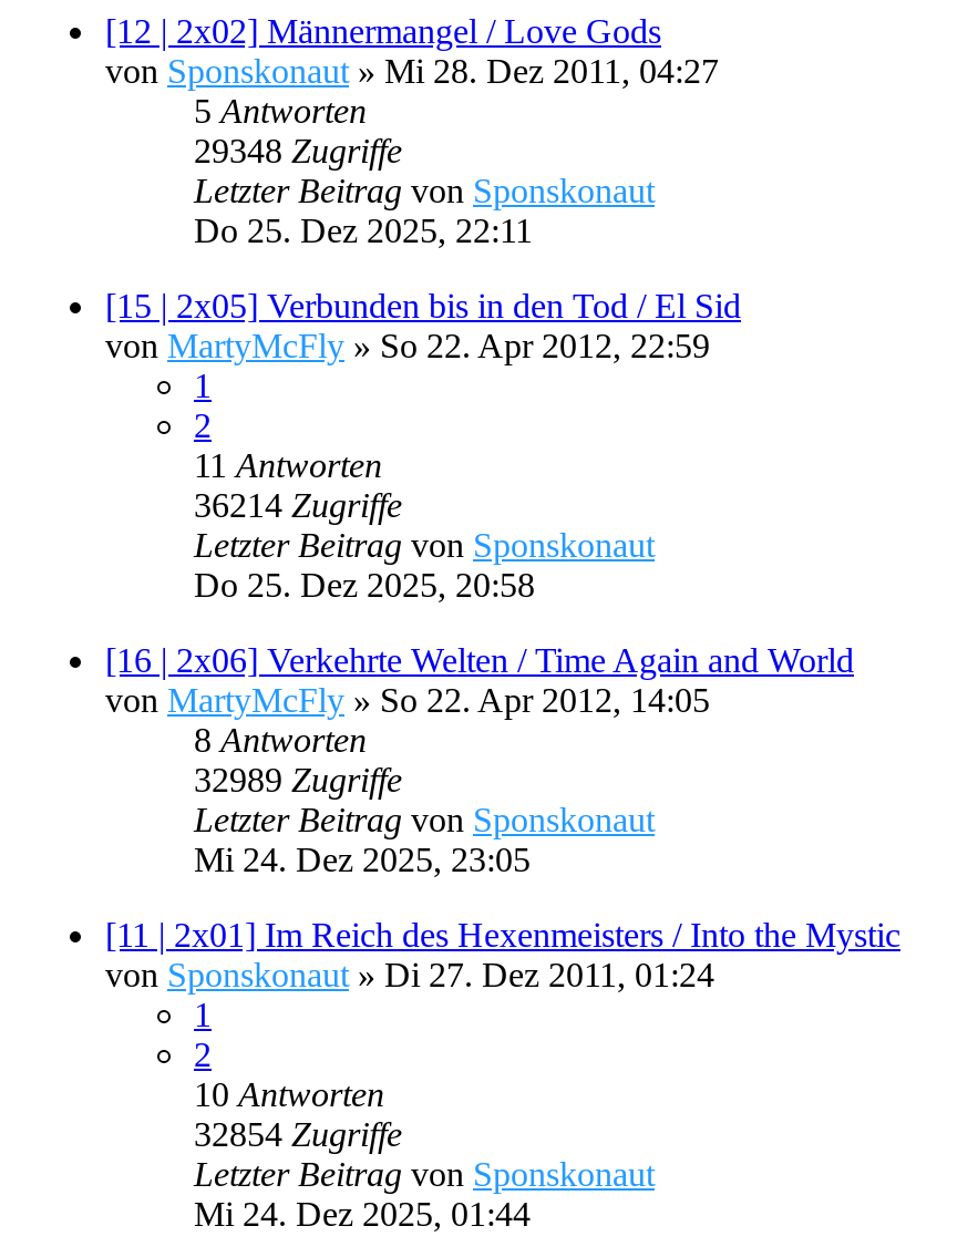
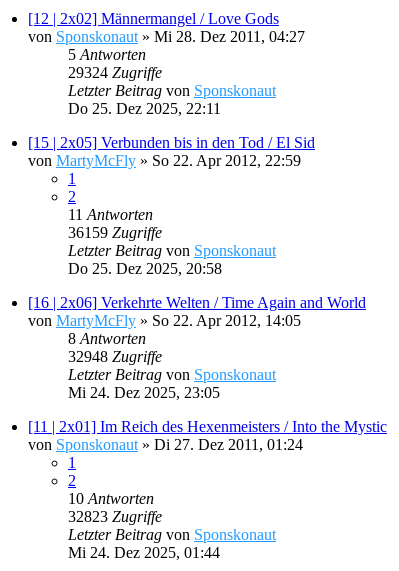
[194,131,402,169] 29348 Zugriffe -> [68,64,162,81] 29324 Zugriffe
[194,486,402,523] 36214 Zugriffe -> [68,224,162,241] 36159 Zugriffe
[194,760,402,798] 32989 Zugriffe -> [68,348,162,365] 32948 Zugriffe
[194,1115,402,1152] 32854 Zugriffe -> [68,508,162,525] 32823 Zugriffe

